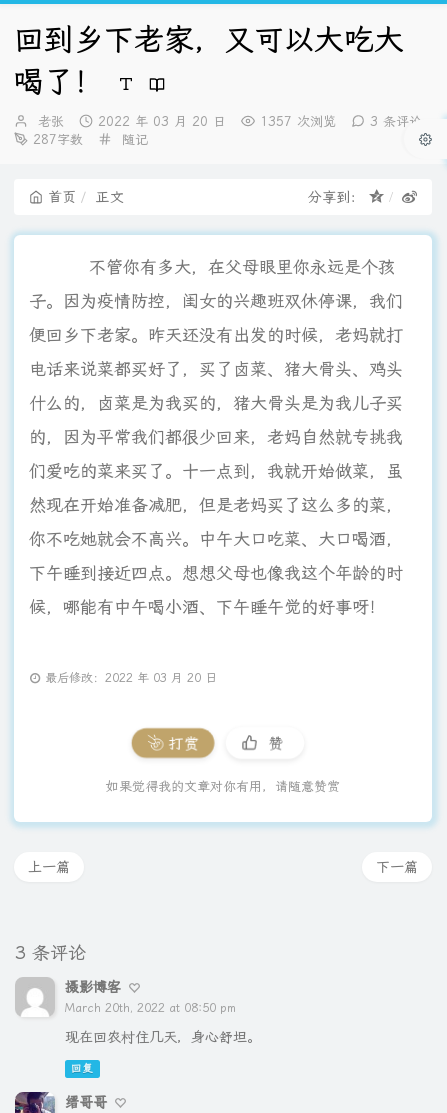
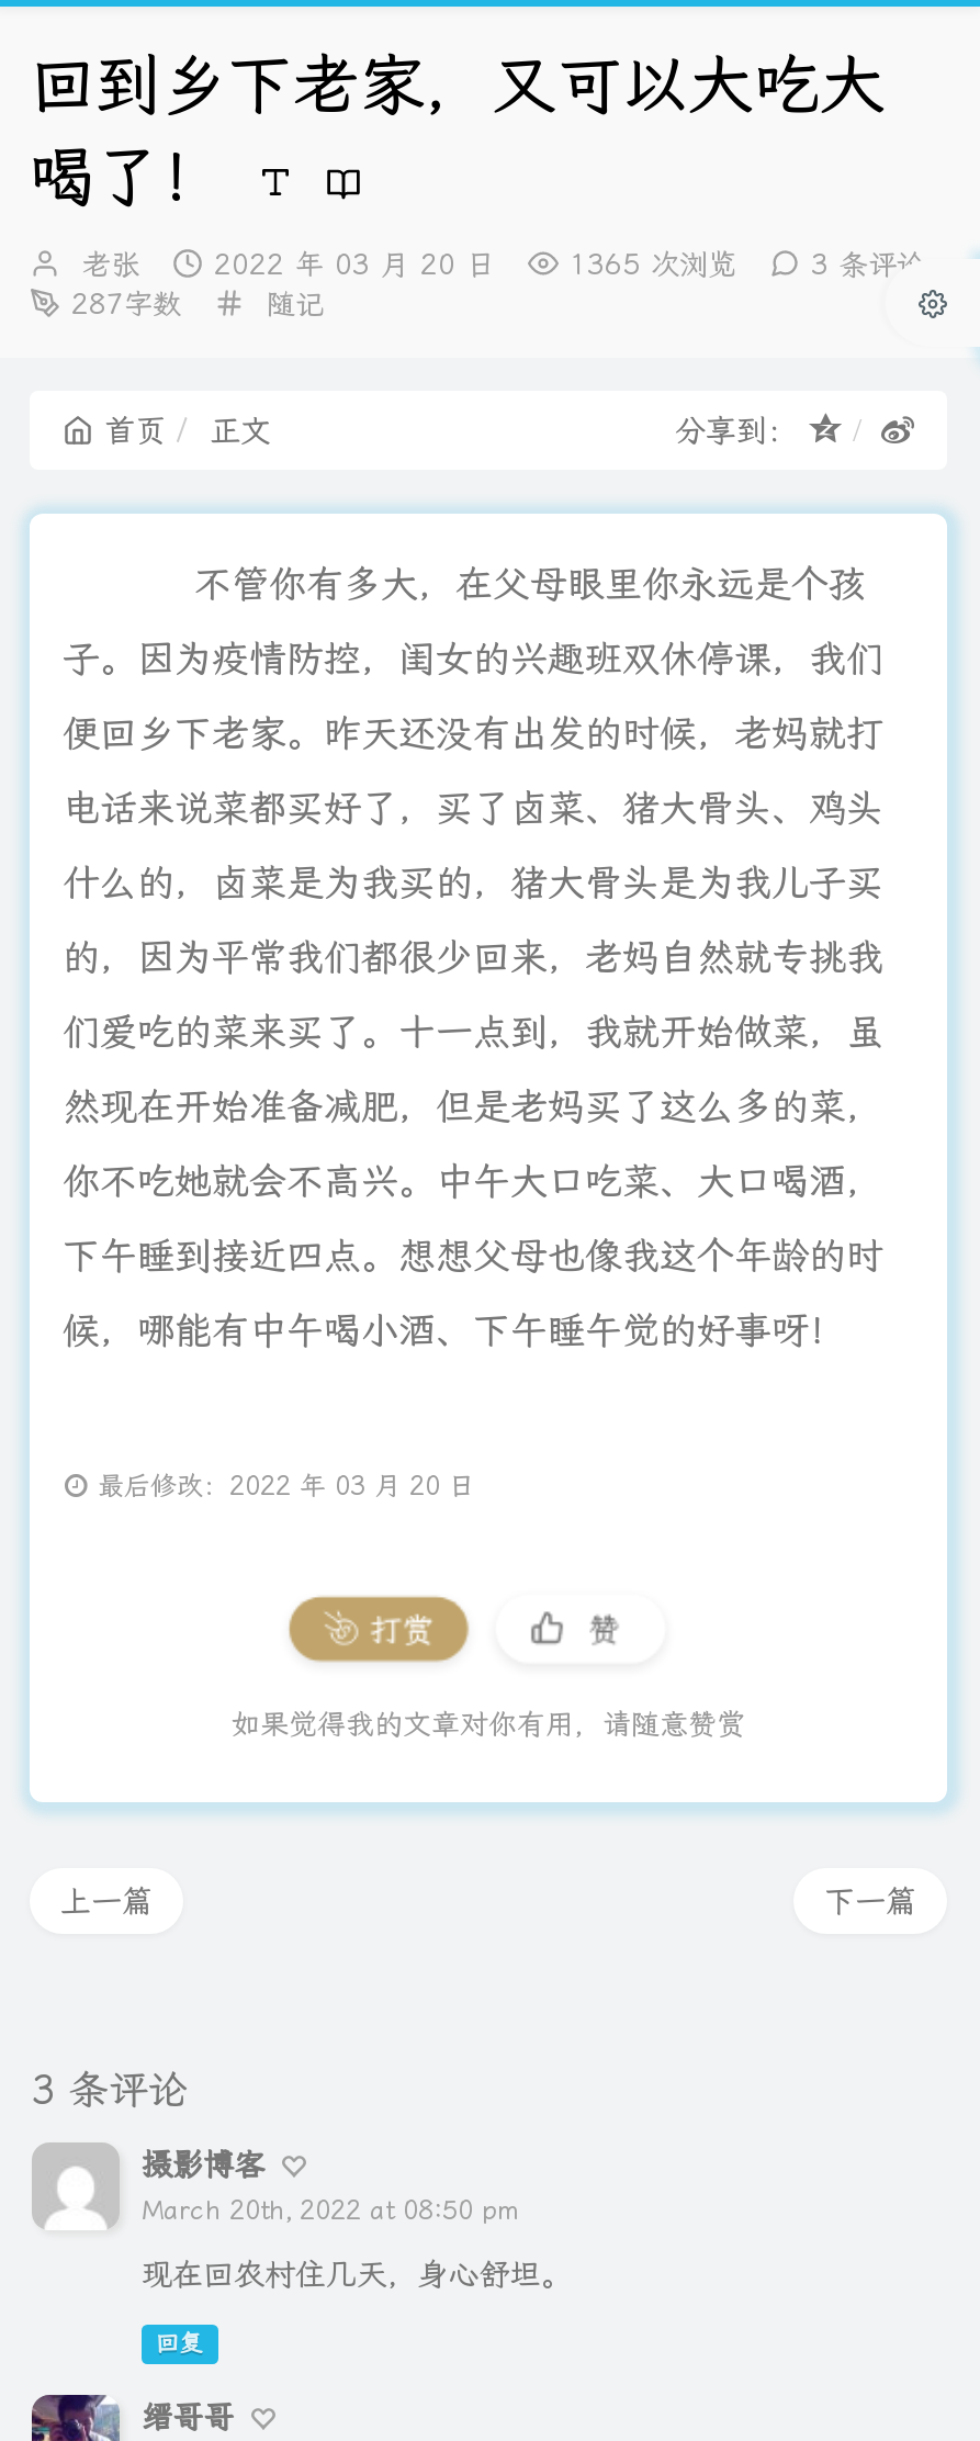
[260,114,336,129] 1357 次浏览 -> [570,248,736,281] 1365 次浏览

